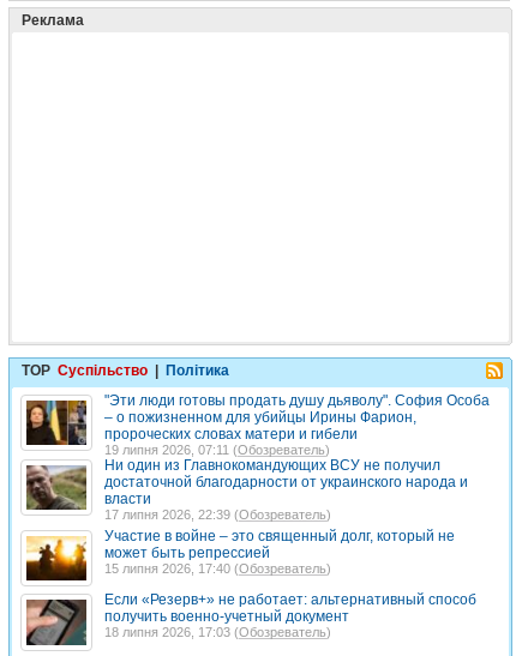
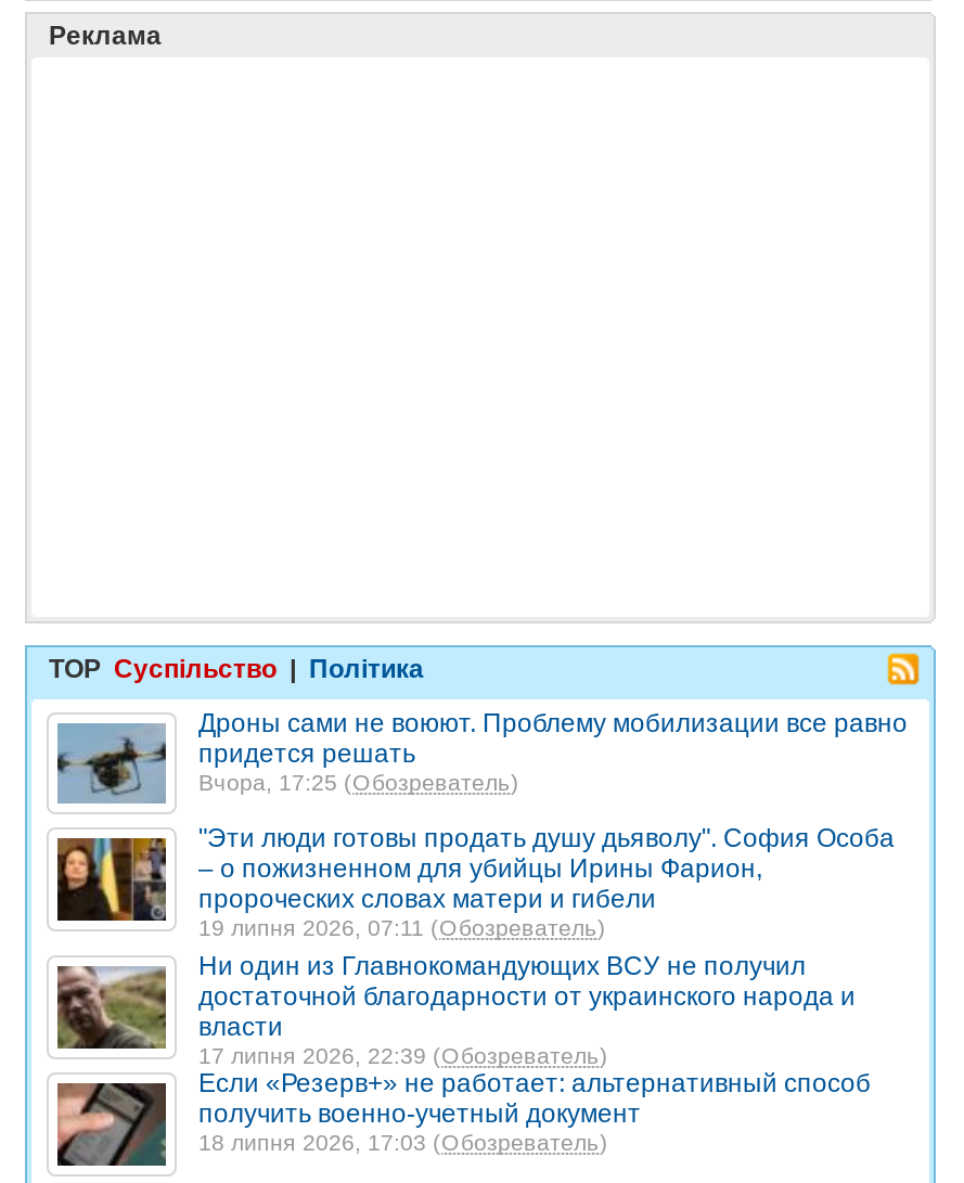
none -> [55,708,908,802] [image] | Дроны сами не воюют. Проблему мобилизации все равно | придется решать | Вчора, 17:25 (Обозреватель)
moved [25,392,490,456] -> [55,824,895,941]: [image] | "Эти люди готовы продать душу дьяволу". София Особа | – о пожизненном для убийцы Ирины Фарион, | пророческих словах матери и гибели | 19 липня 2026, 07:11 (Обозреватель)
moved [24,456,468,521] -> [53,952,856,1069]: [image] | Ни один из Главнокомандующих ВСУ не получил | достаточной благодарности от украинского народа и | власти | 17 липня 2026, 22:39 (Обозреватель)
[26,527,455,582] [image] | Участие в войне – это священный долг, который не | может быть репрессией | 15 липня 2026, 17:40 (Обозреватель) -> none

